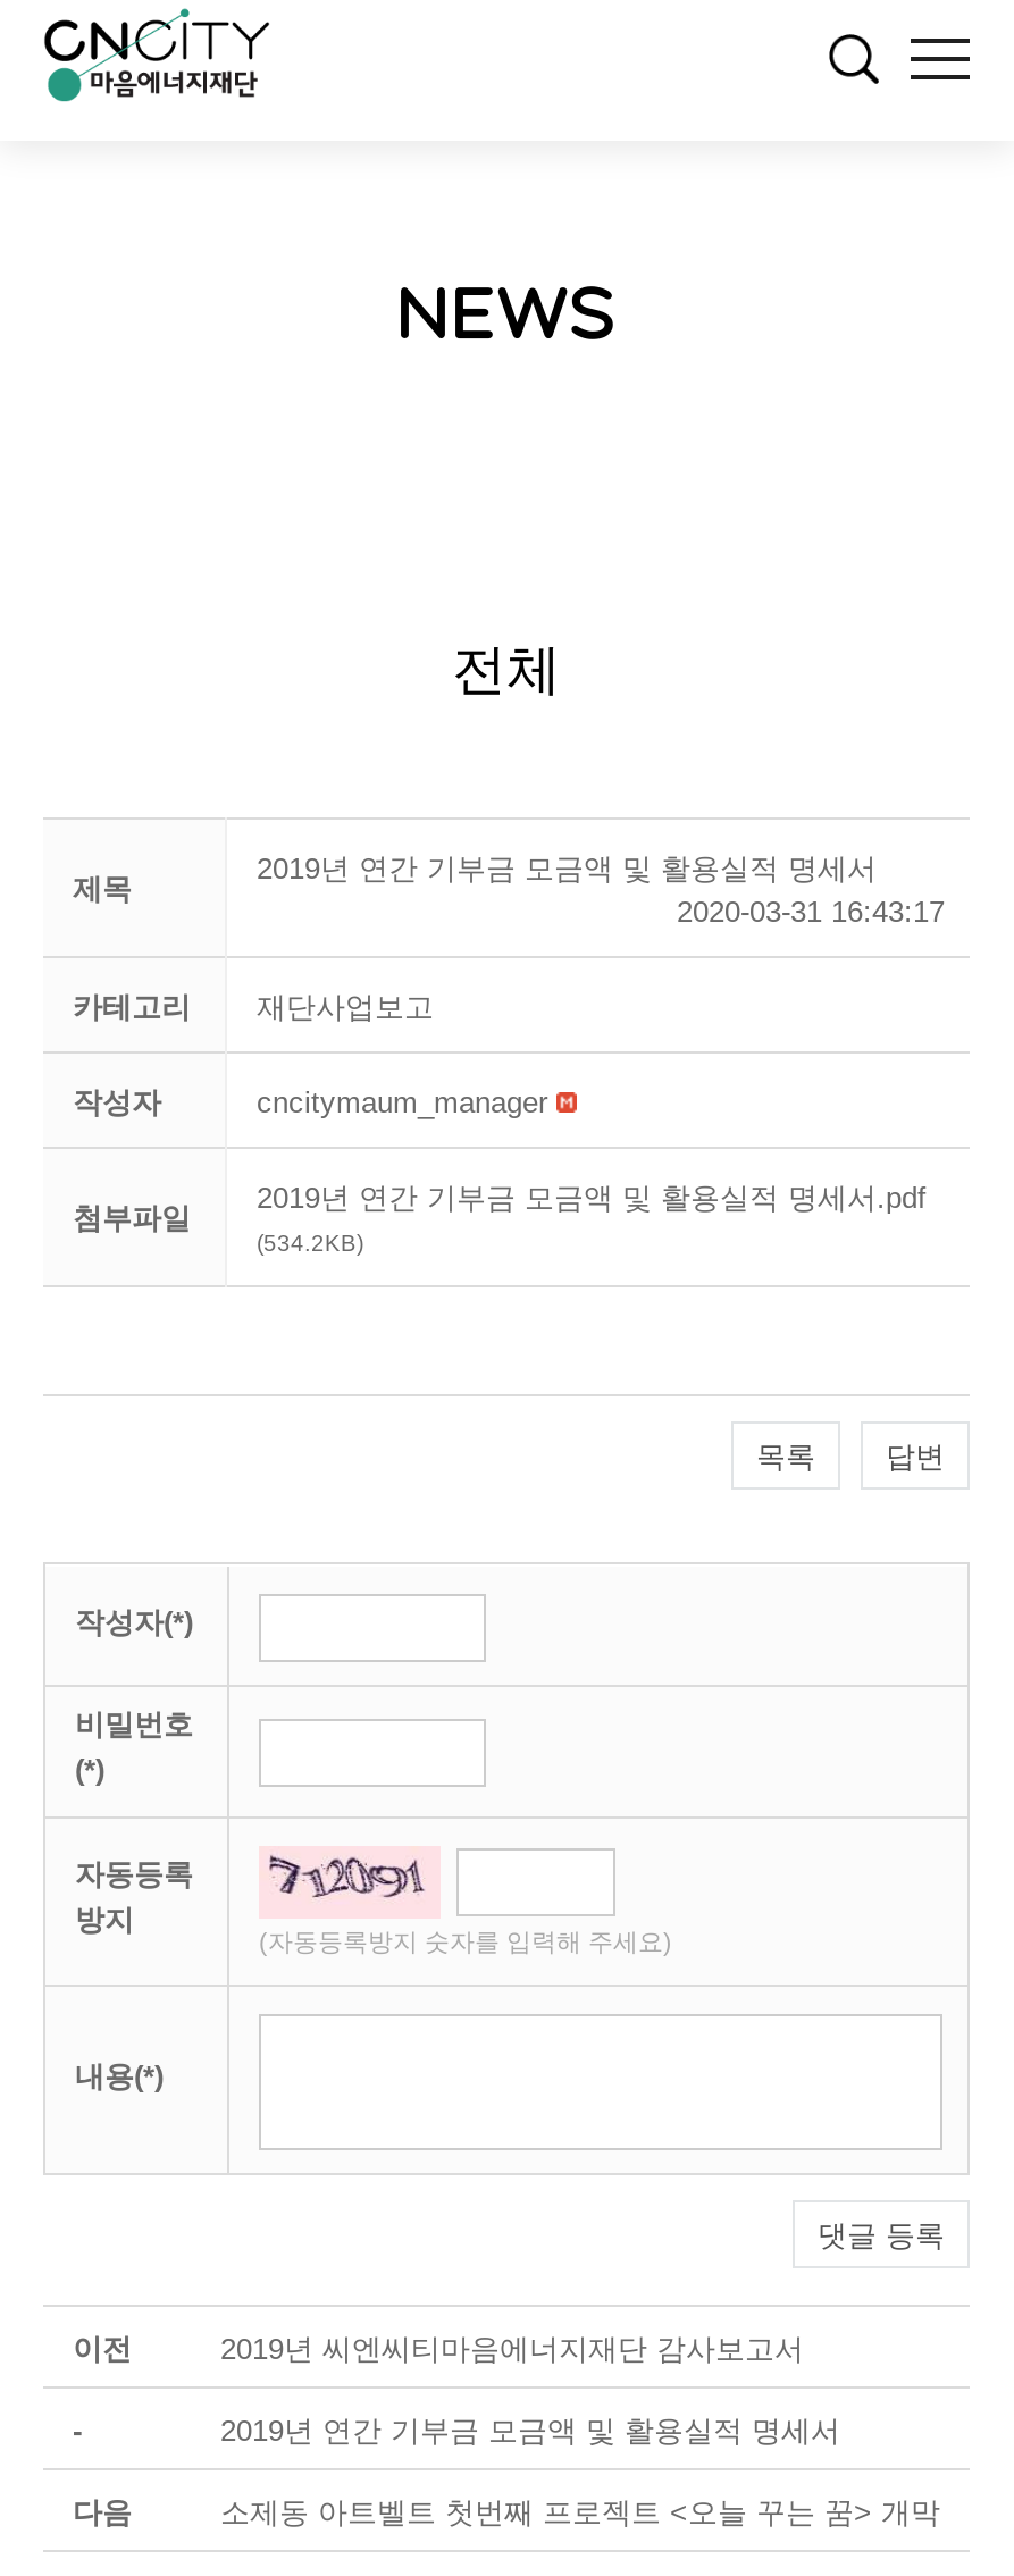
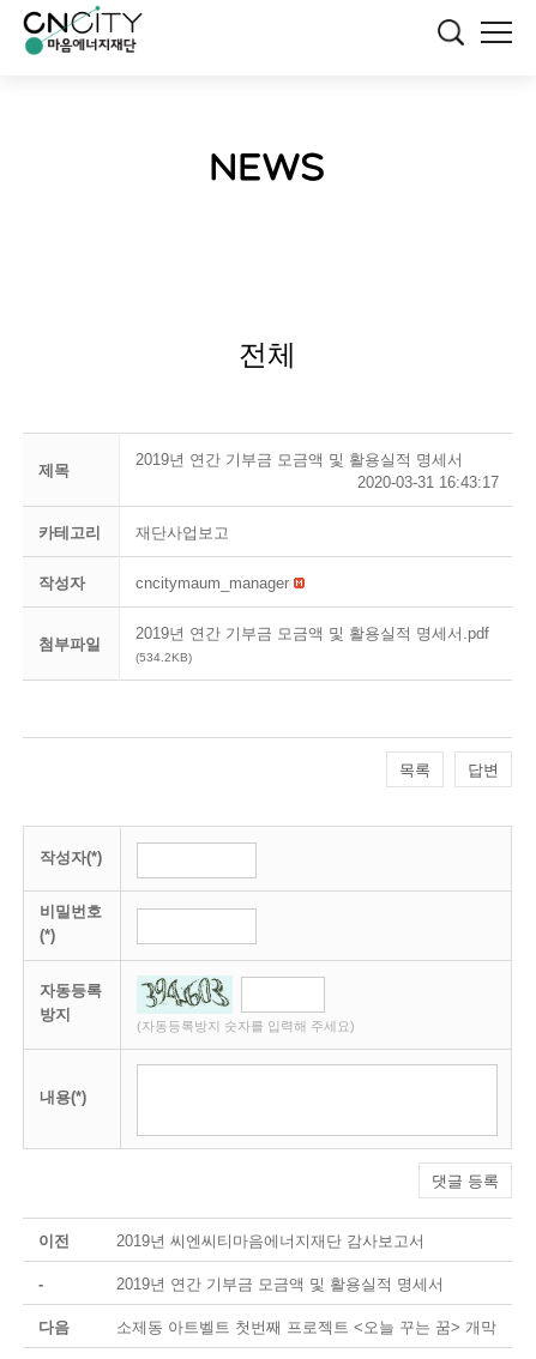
[259,1846,441,1919] [image] -> [137,976,233,1014] [image]

